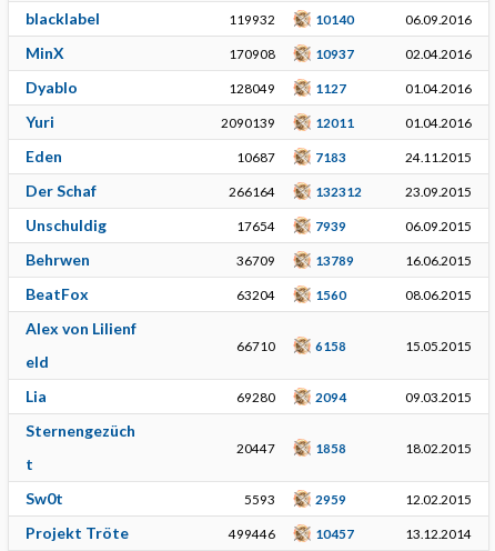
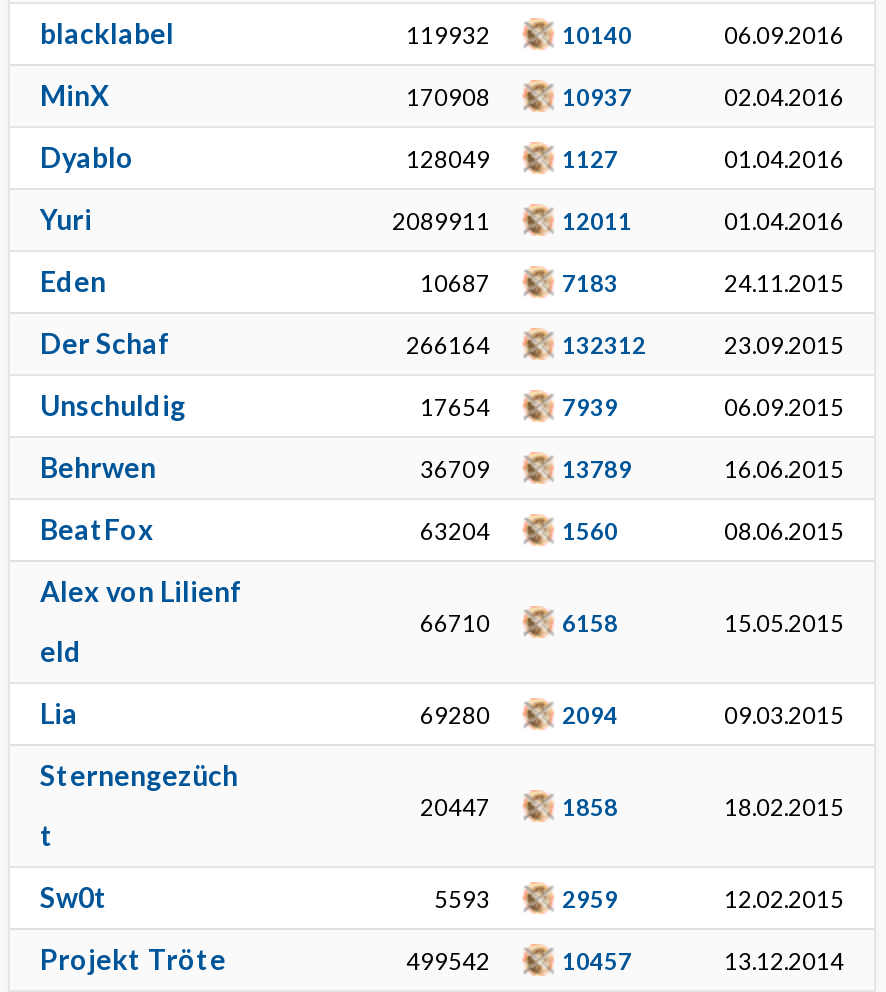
[221,114,275,130] 2090139 -> [392,206,490,234] 2089911
[229,525,275,541] 499446 -> [406,946,490,974] 499542

